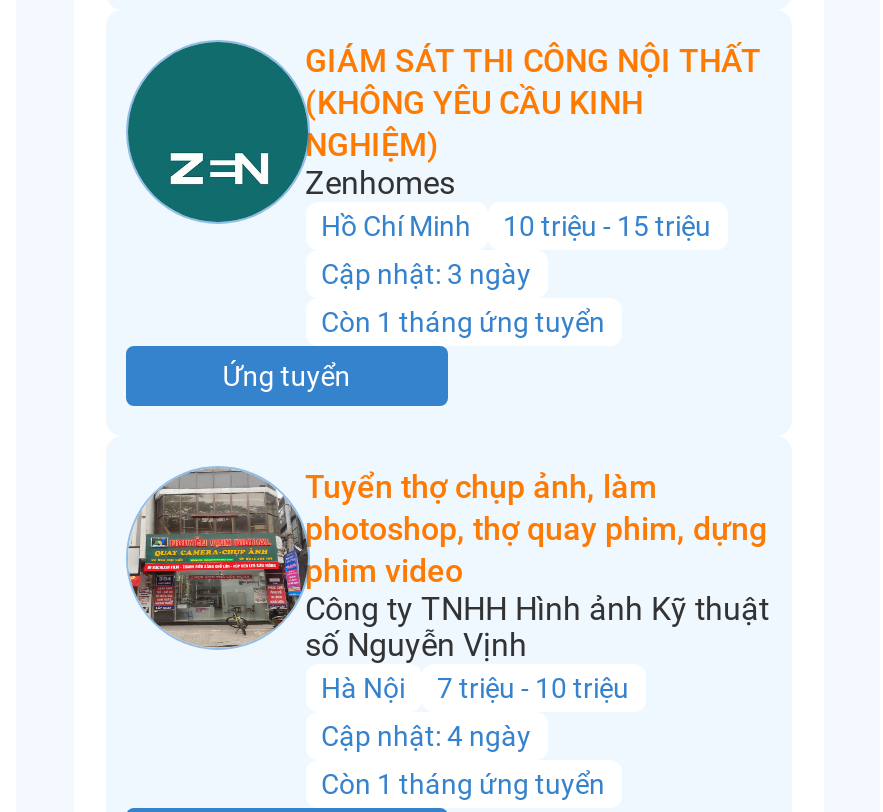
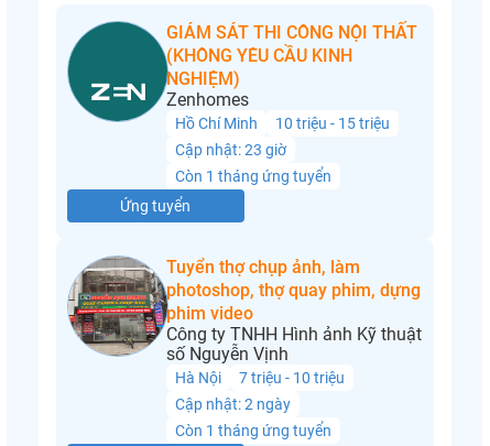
[321,258,531,290] Cập nhật: 3 ngày -> [175,141,286,159] Cập nhật: 23 giờ
[321,720,531,752] Cập nhật: 4 ngày -> [175,395,290,413] Cập nhật: 2 ngày

